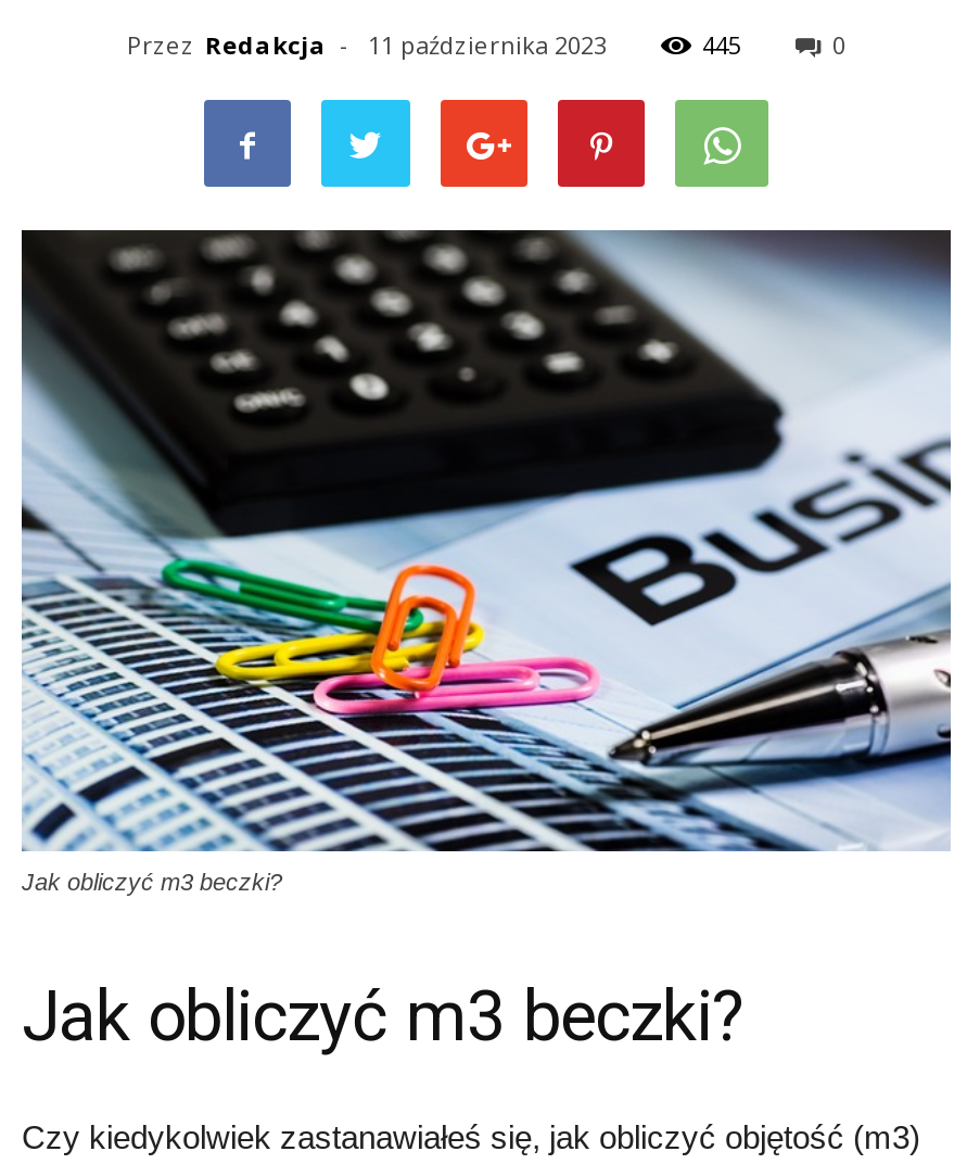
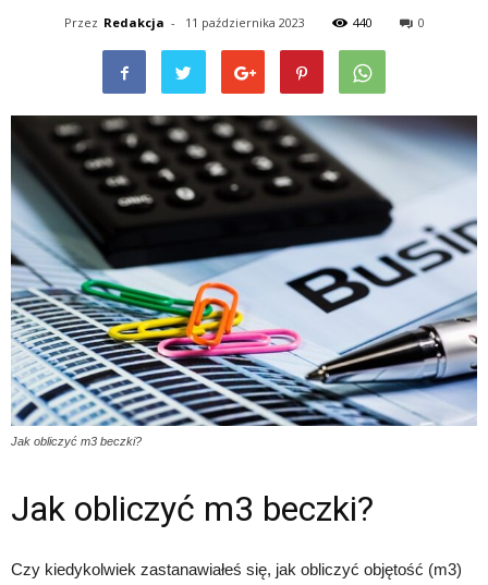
[702,28,741,61] 445 -> [352,14,372,31] 440

